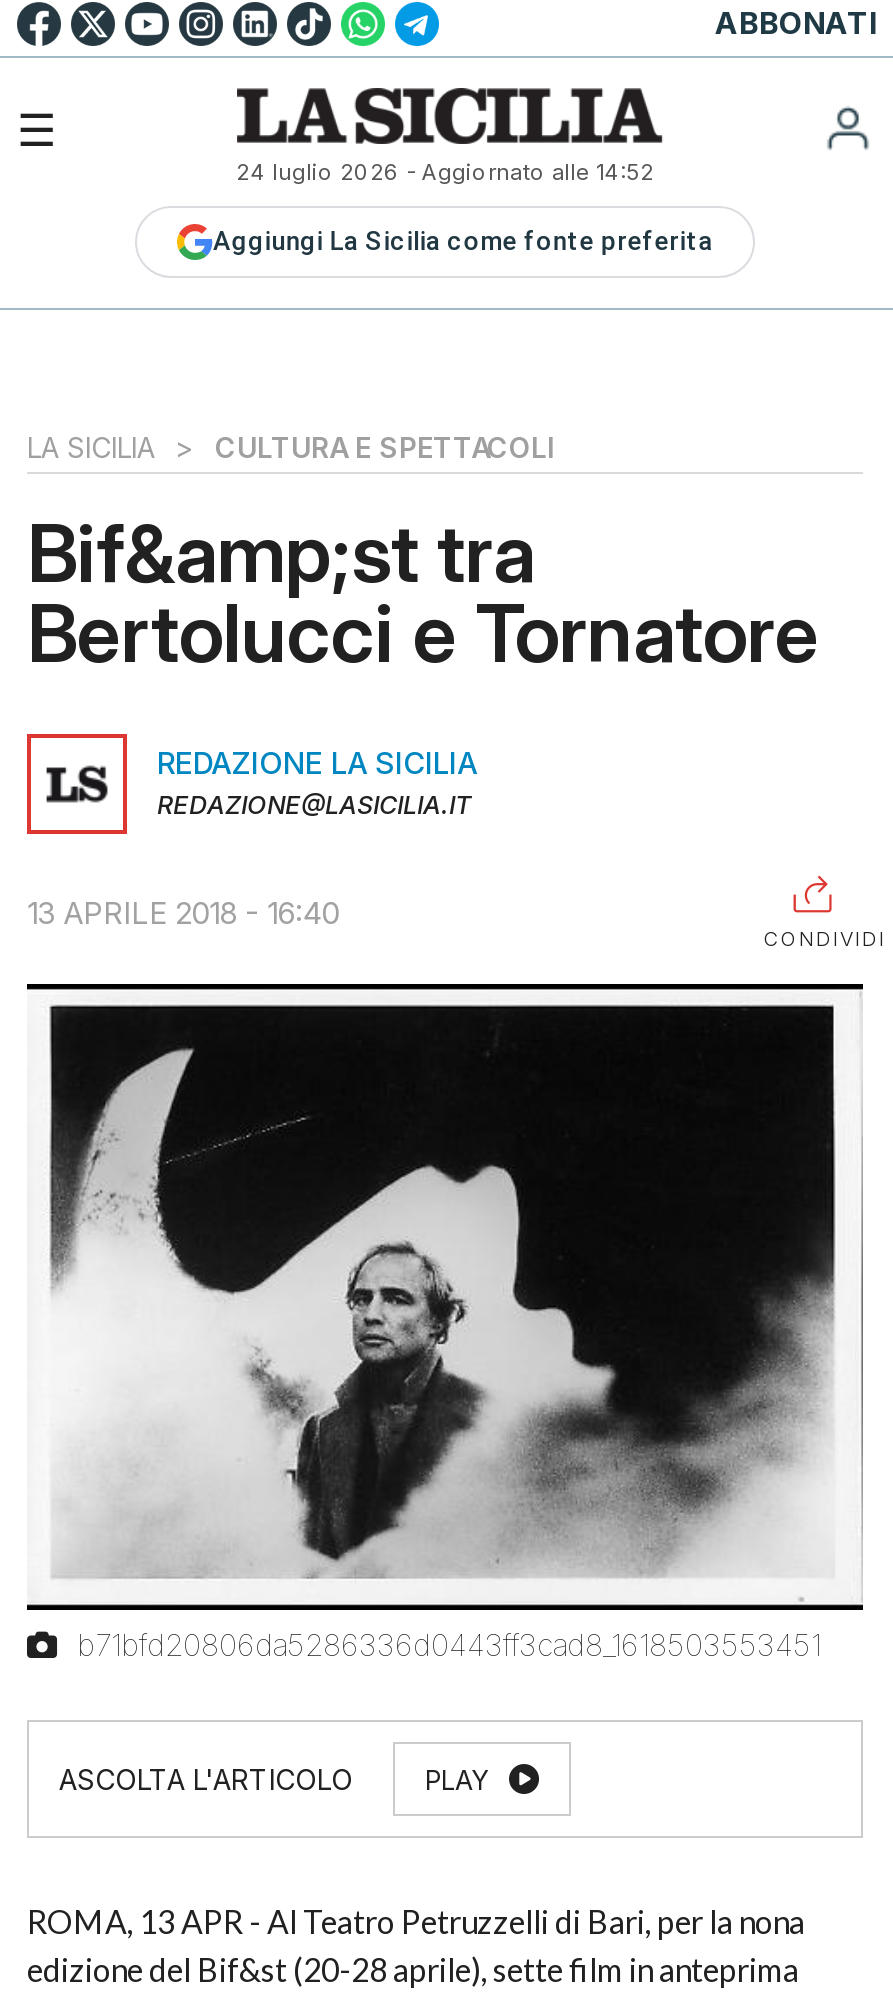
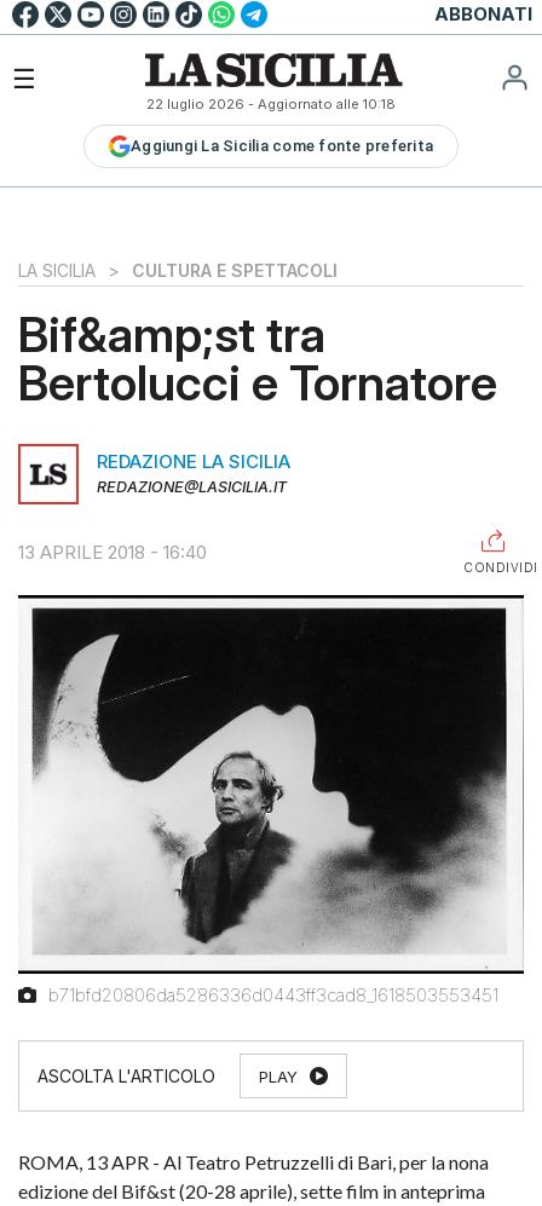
[236,157,654,185] 24 luglio 2026 - Aggiornato alle 14:52 -> [146,95,396,112] 22 luglio 2026 - Aggiornato alle 10:18

